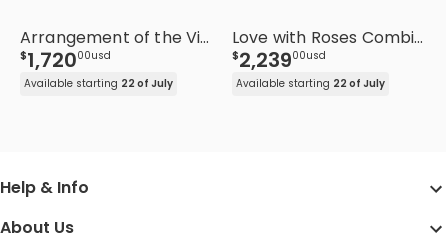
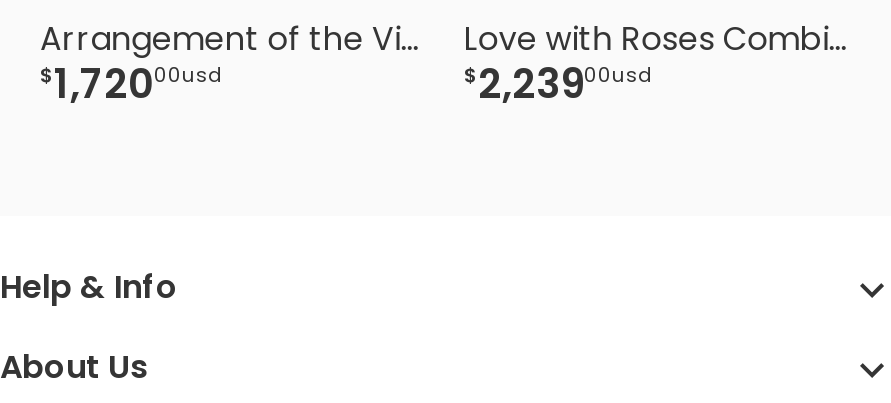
[24,76,173,91] Available starting 22 of July -> none
[236,76,385,91] Available starting 22 of July -> none

